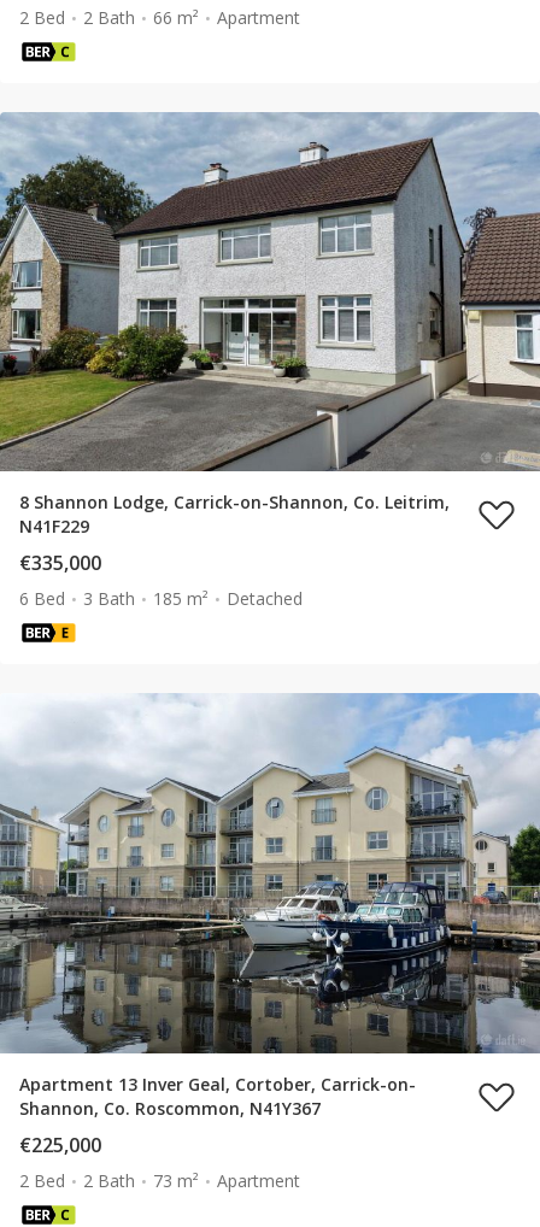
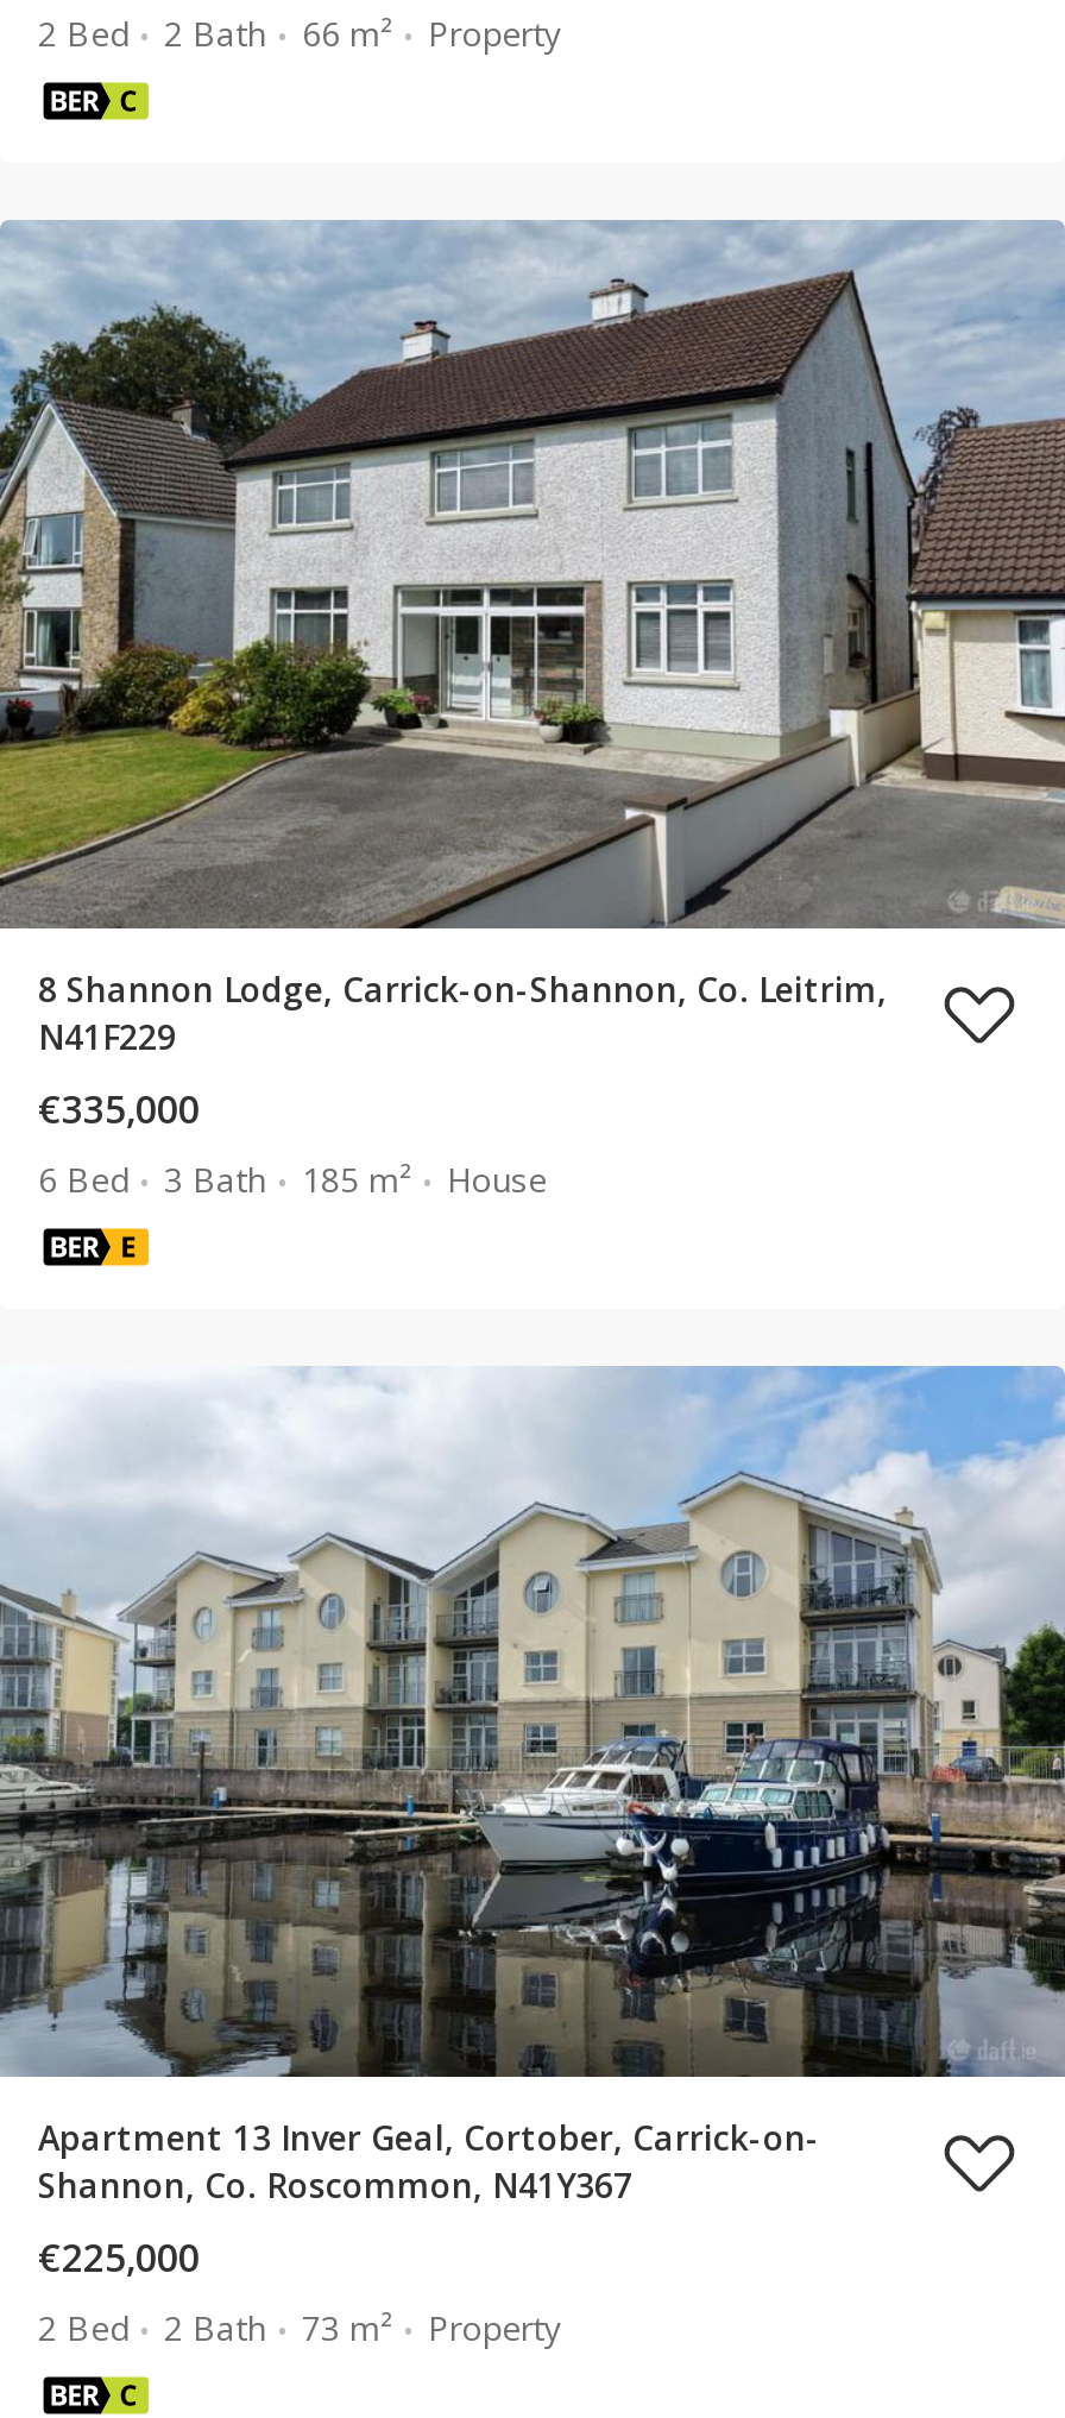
[217,6,300,28] Apartment -> [428,10,561,55] Property
[227,587,303,610] Detached -> [447,1157,547,1202] House
[217,1169,300,1192] Apartment -> [428,2305,561,2350] Property

